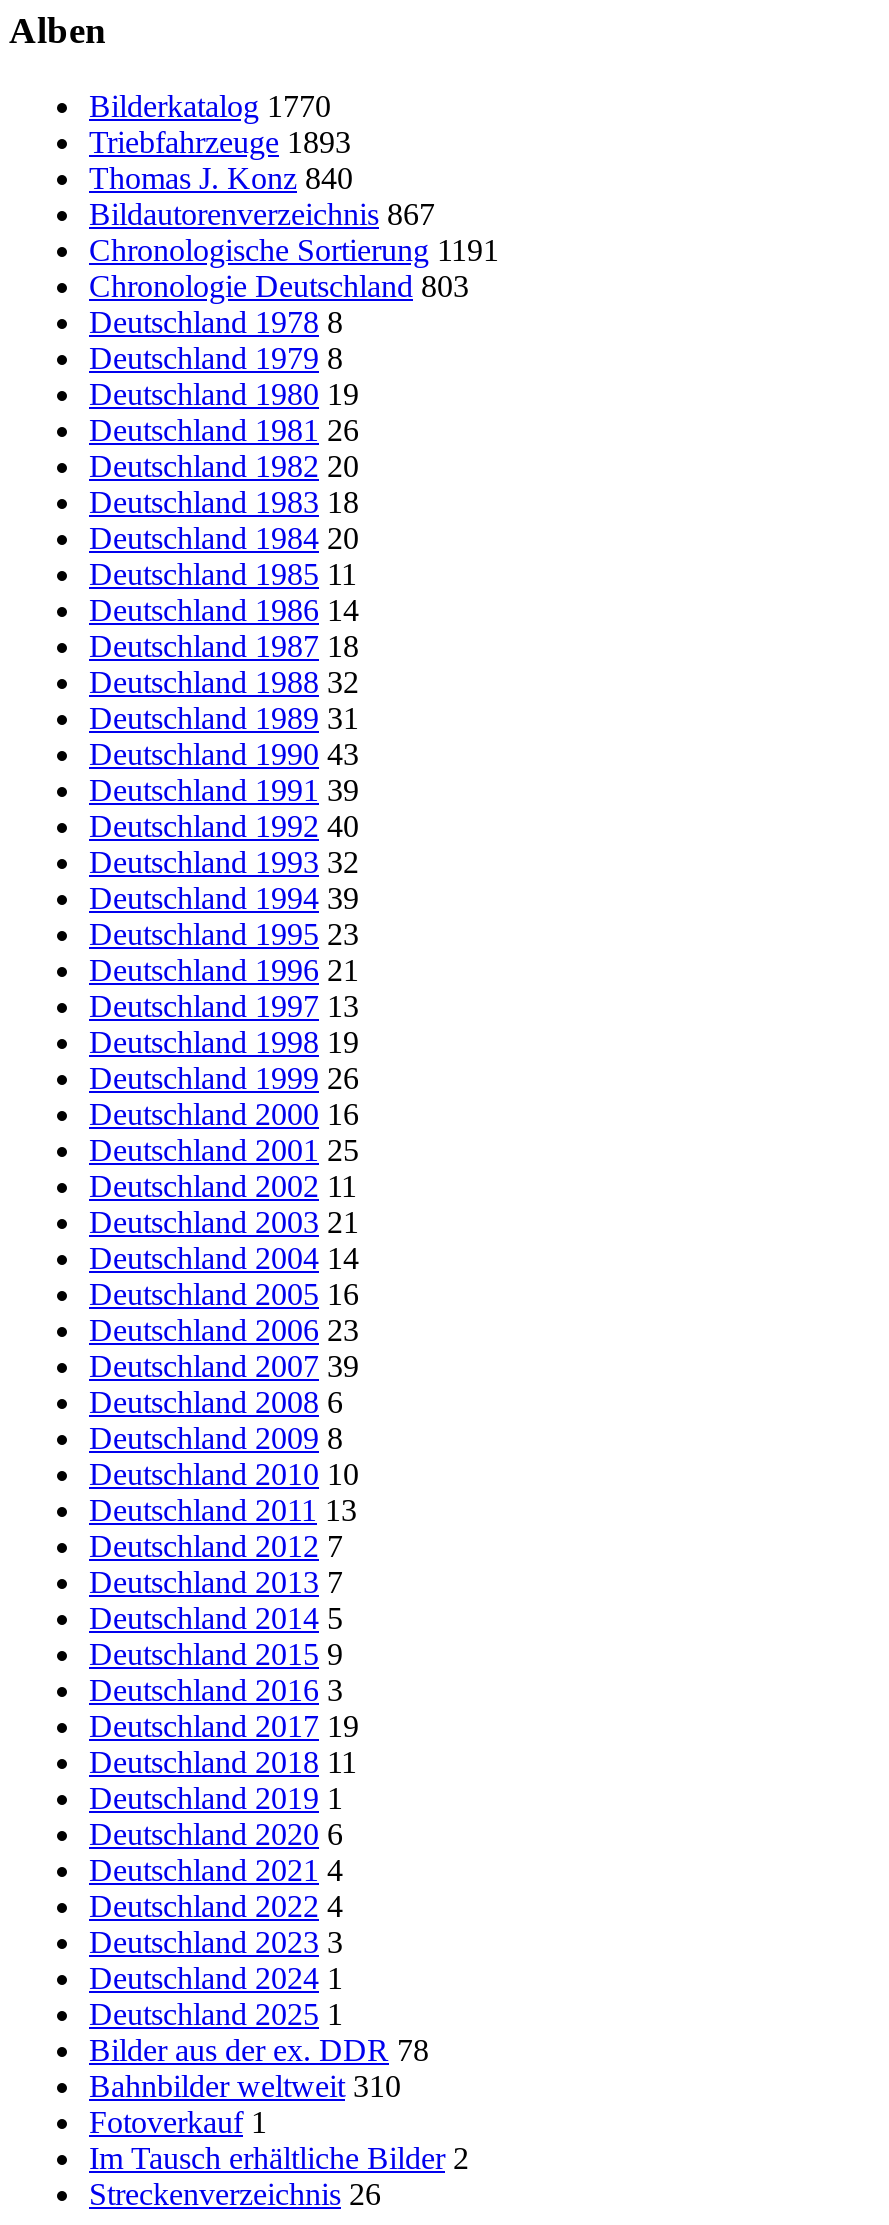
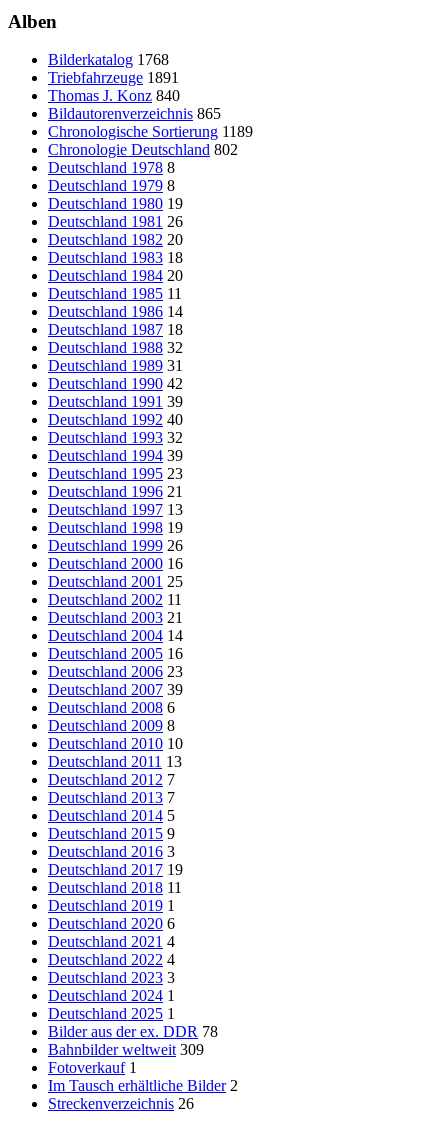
[89,90,331,124] Bilderkatalog 1770 -> [48,51,169,68] Bilderkatalog 1768
[89,126,351,160] Triebfahrzeuge 1893 -> [48,69,179,86] Triebfahrzeuge 1891
[89,198,435,232] Bildautorenverzeichnis 867 -> [48,105,221,122] Bildautorenverzeichnis 865
[89,234,499,268] Chronologische Sortierung 1191 -> [48,123,253,140] Chronologische Sortierung 1189
[89,270,469,304] Chronologie Deutschland 803 -> [48,141,238,158] Chronologie Deutschland 802
[89,738,359,772] Deutschland 1990 43 -> [48,375,183,392] Deutschland 1990 42
[89,2070,401,2104] Bahnbilder weltweit 310 -> [48,1041,204,1058] Bahnbilder weltweit 309

